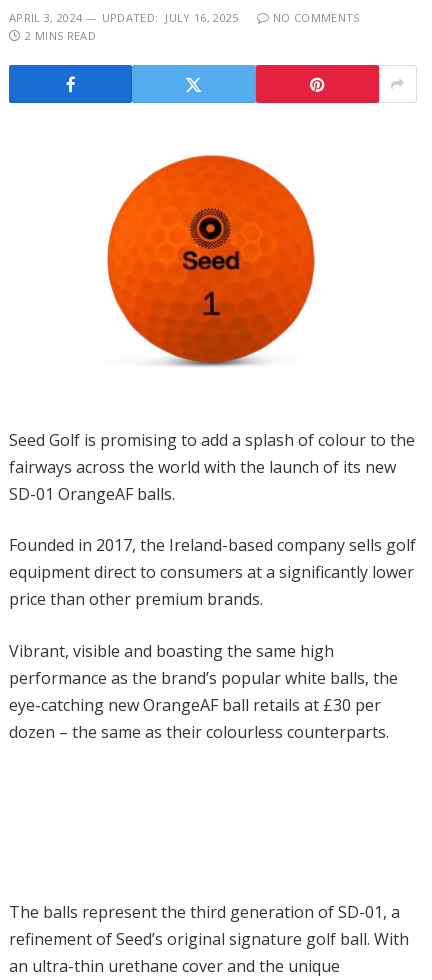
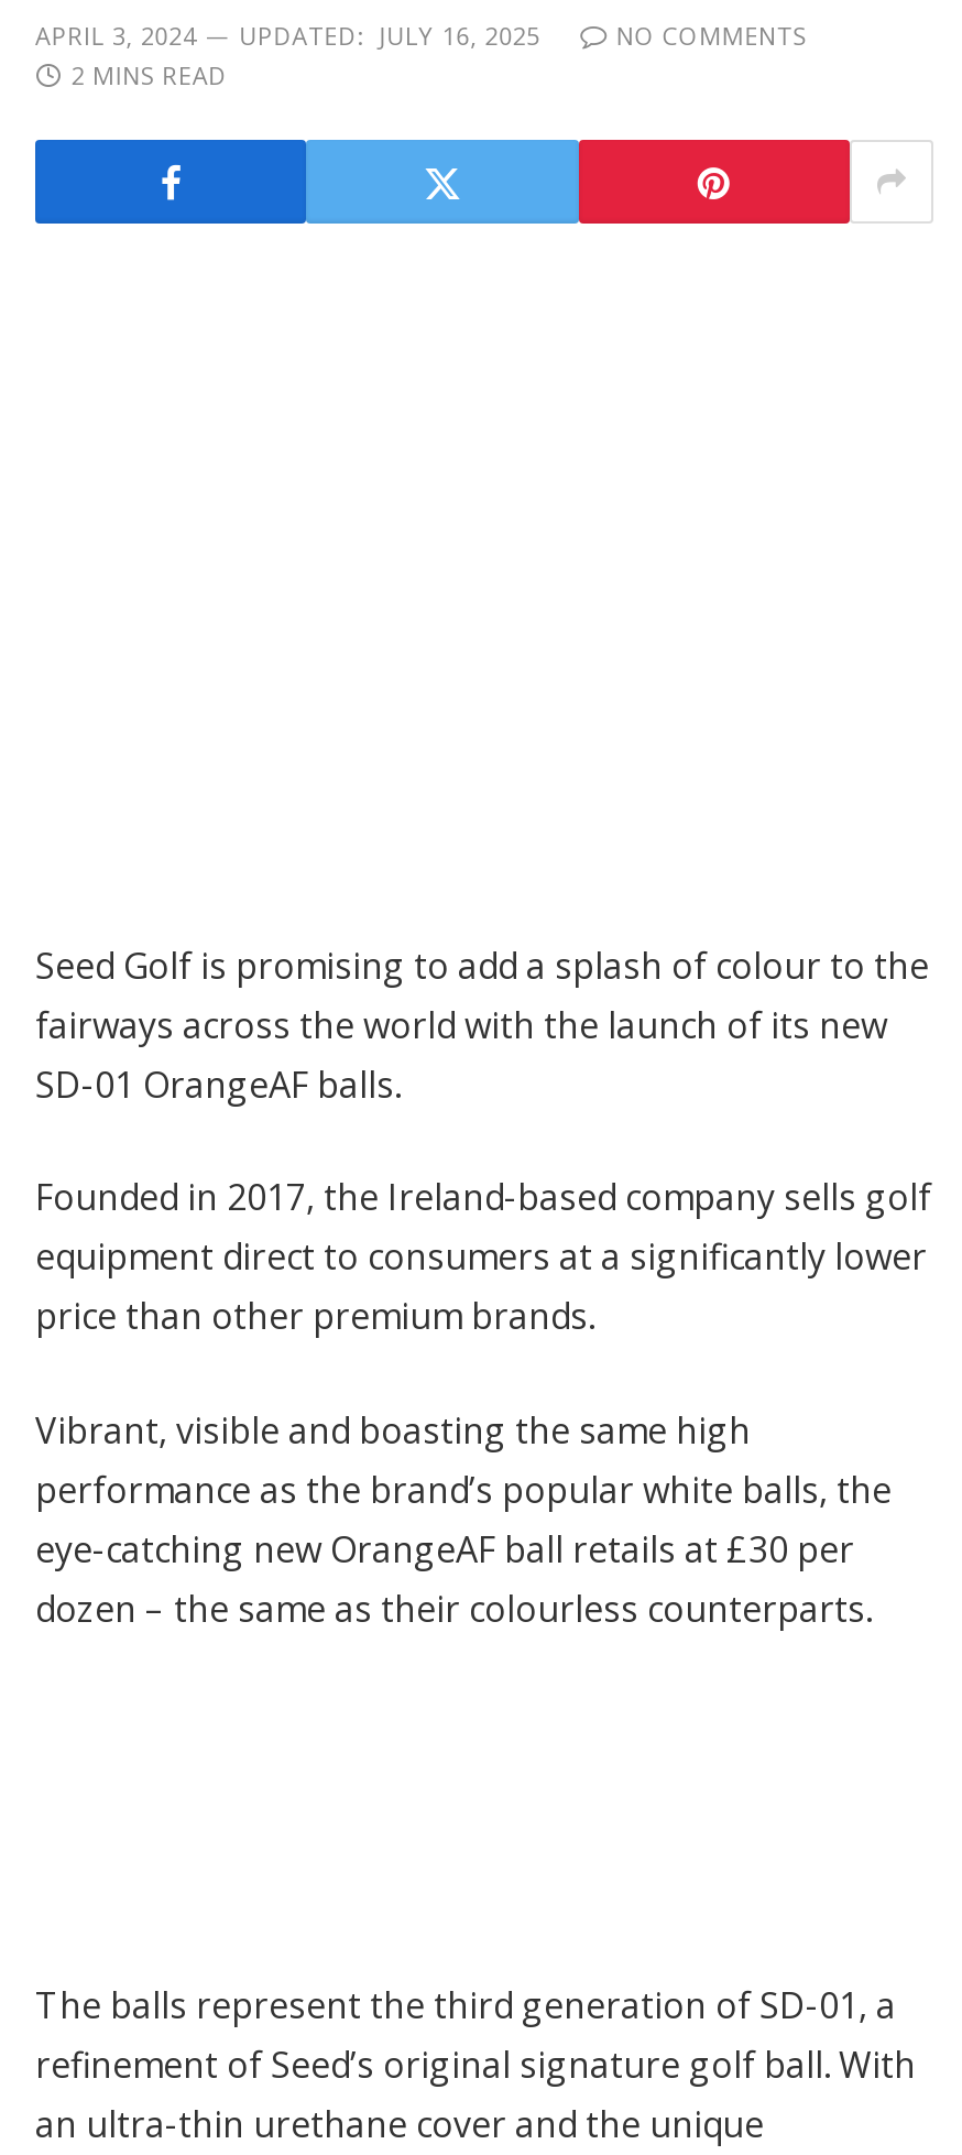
[106,154,316,367] [image] -> none

